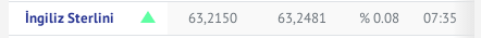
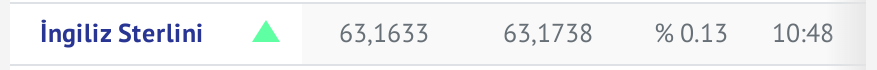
[188,9,237,27] 63,2150 -> [339,16,429,50] 63,1633
[277,9,326,27] 63,2481 -> [503,16,593,50] 63,1738
[359,9,399,27] % 0.08 -> [654,16,728,50] % 0.13
[423,9,457,27] 07:35 -> [772,16,834,50] 10:48

